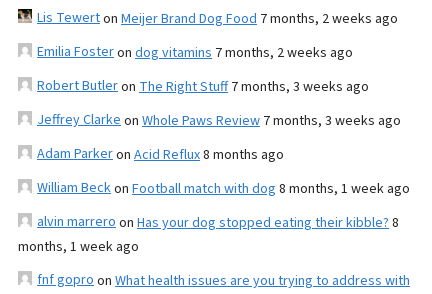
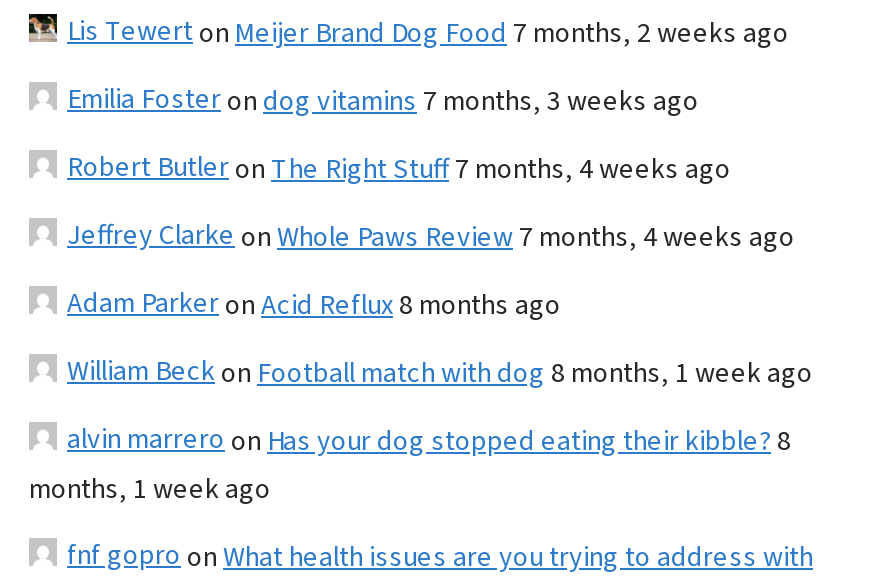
[37,42,353,63] Emilia Fosteron dog vitamins 7 months, 2 weeks ago -> [67,79,699,121] Emilia Fosteron dog vitamins 7 months, 3 weeks ago
[37,76,369,97] Robert Butleron The Right Stuff 7 months, 3 weeks ago -> [67,147,731,189] Robert Butleron The Right Stuff 7 months, 4 weeks ago
[37,110,401,131] Jeffrey Clarkeon Whole Paws Review 7 months, 3 weeks ago -> [67,215,795,257] Jeffrey Clarkeon Whole Paws Review 7 months, 4 weeks ago

